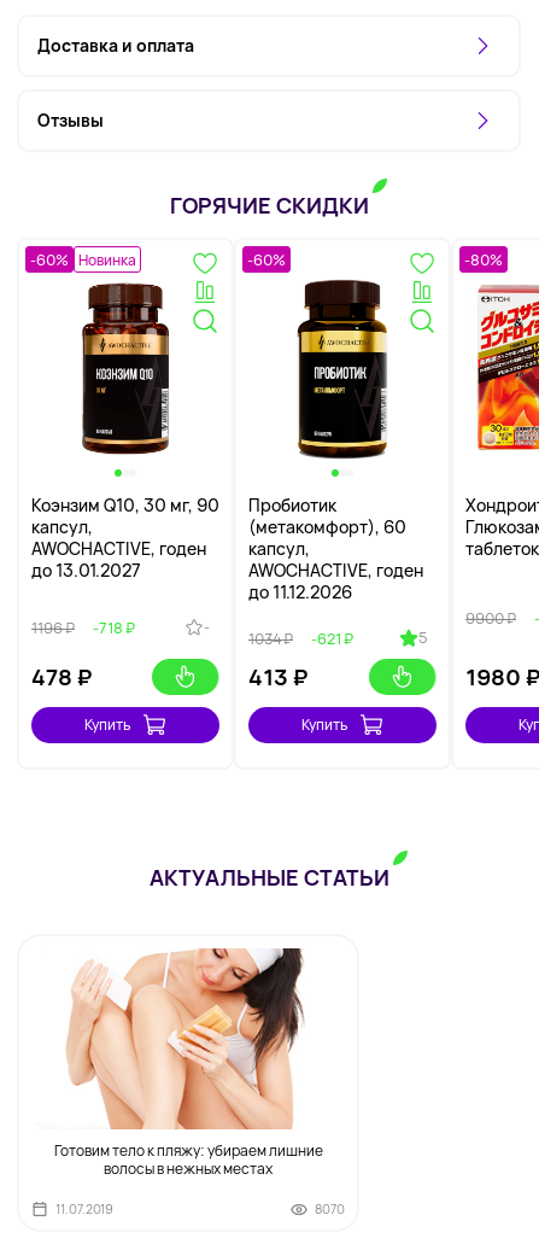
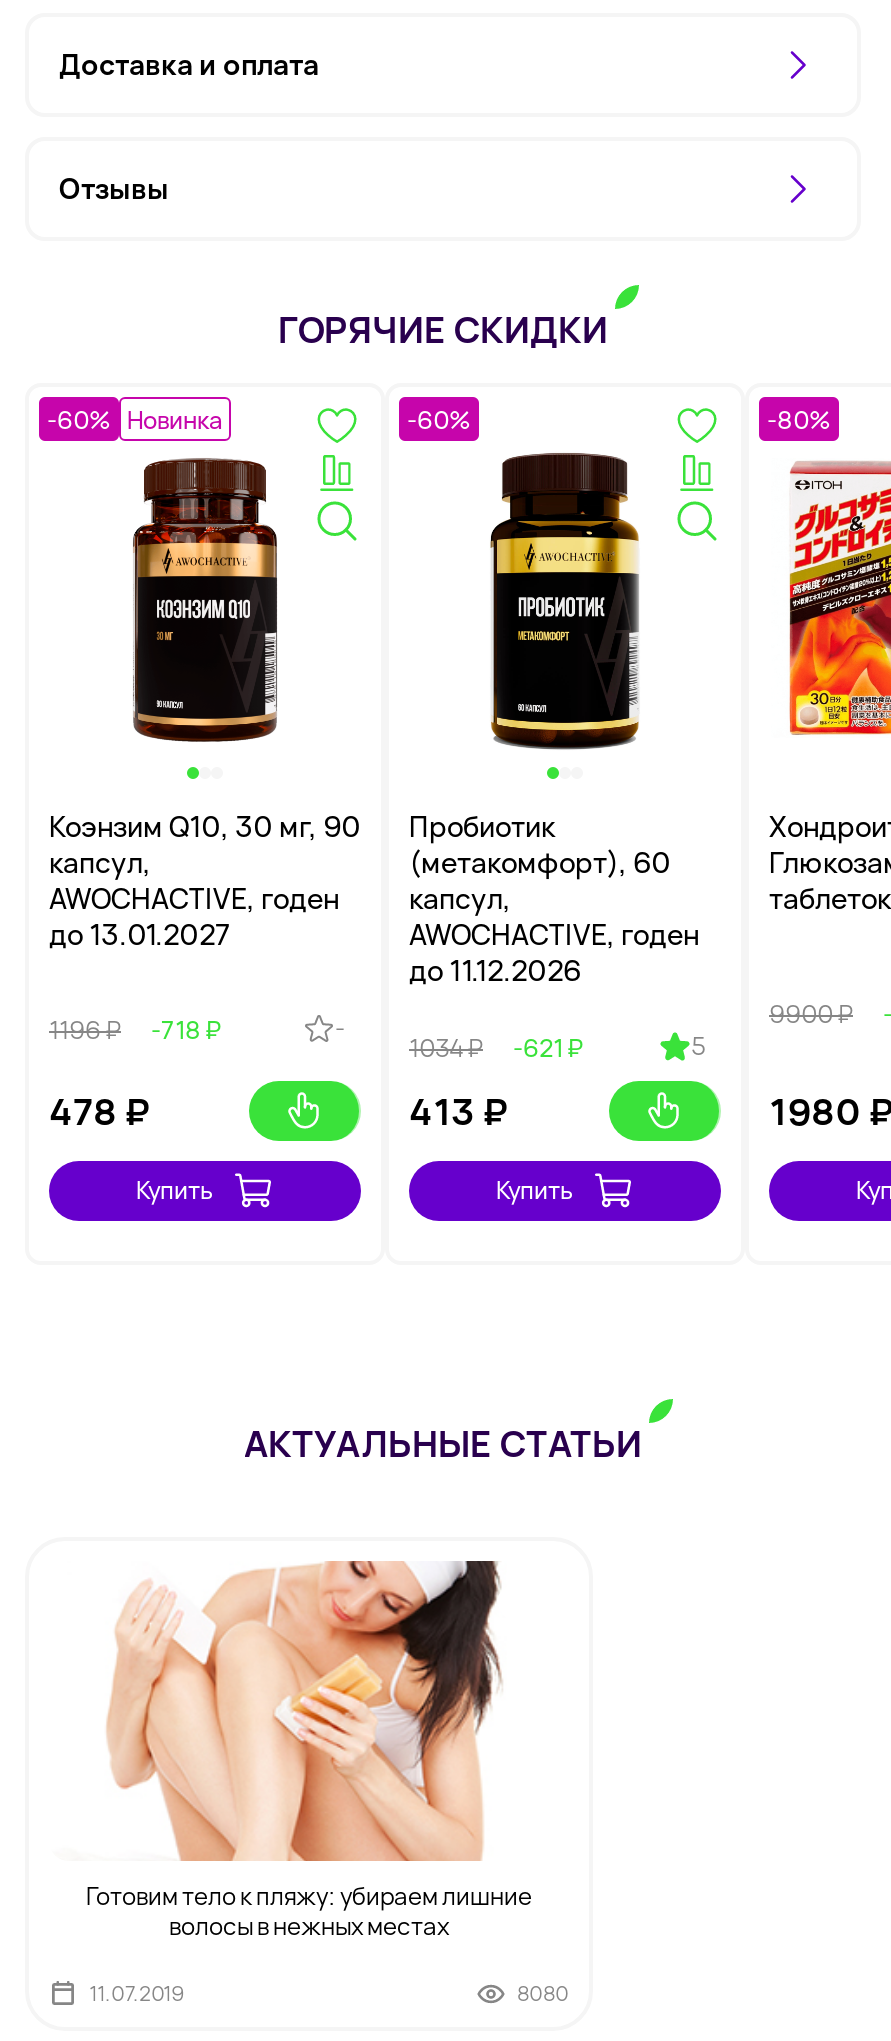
[315,1201,345,1218] 8070 -> [517,1980,569,2008] 8080

